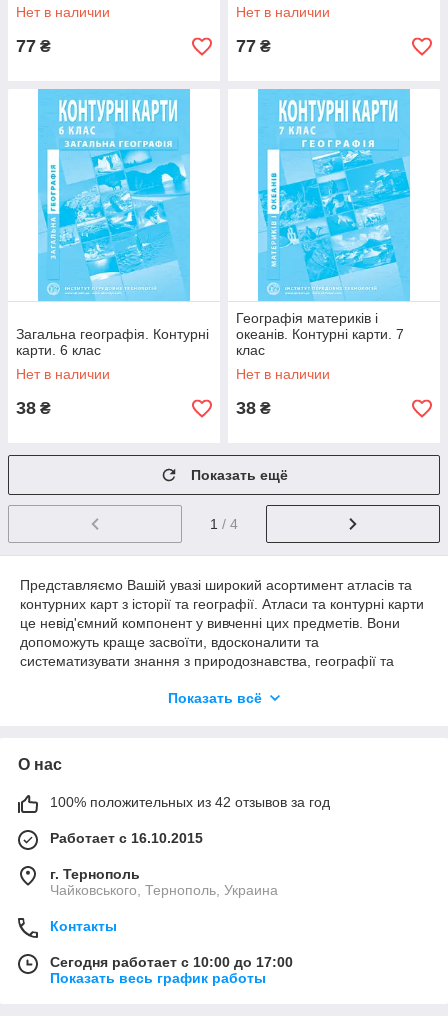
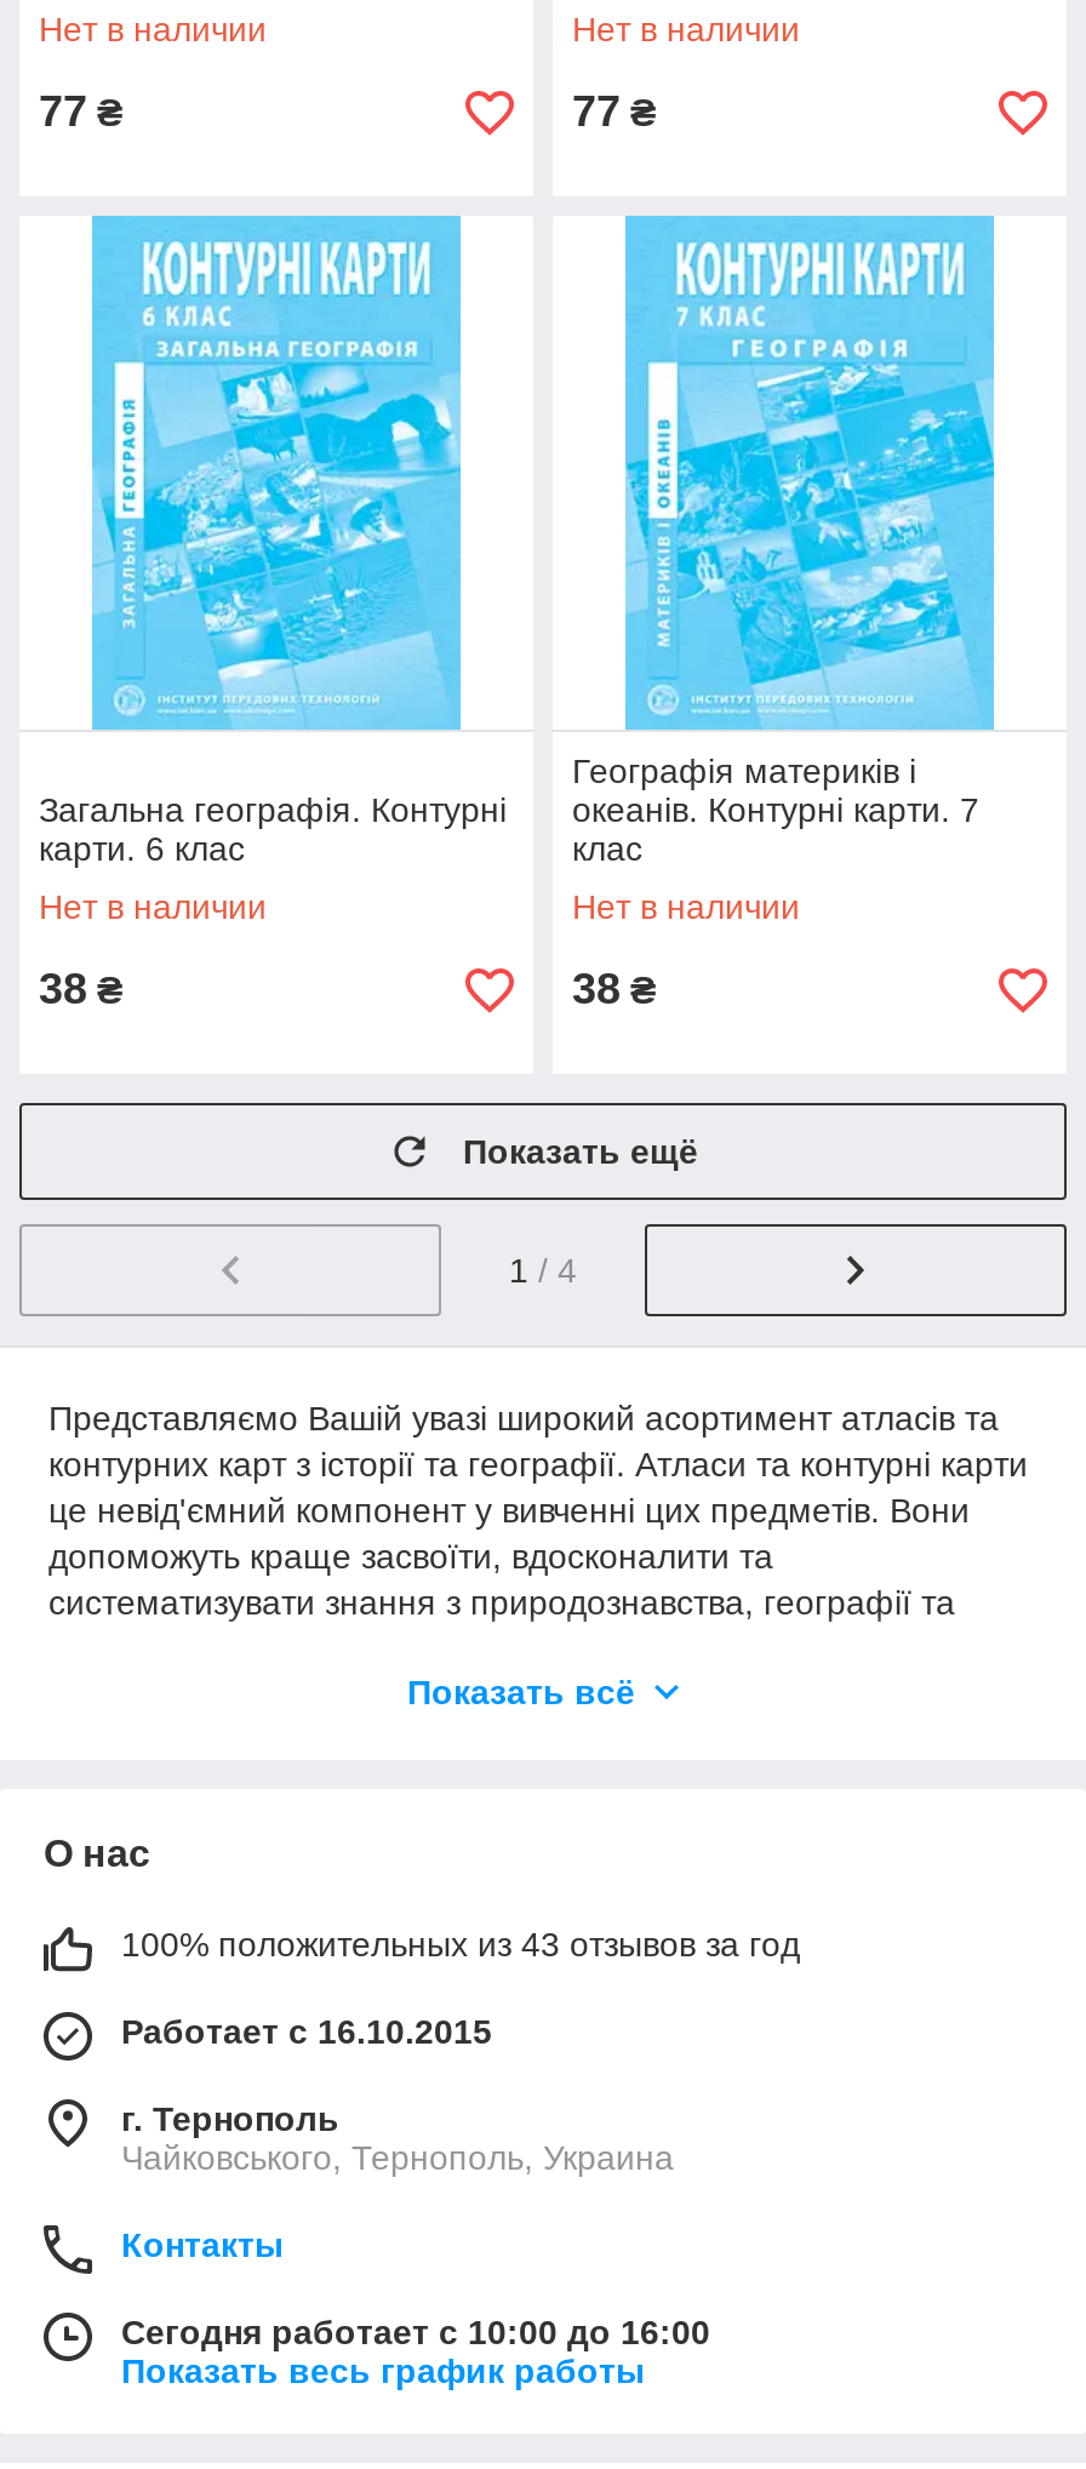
[50,794,330,810] 100% положительных из 42 отзывов за год -> [121,1925,800,1964] 100% положительных из 43 отзывов за год
[50,954,293,970] Сегодня работает с 10:00 до 17:00 -> [121,2313,710,2351] Сегодня работает с 10:00 до 16:00

